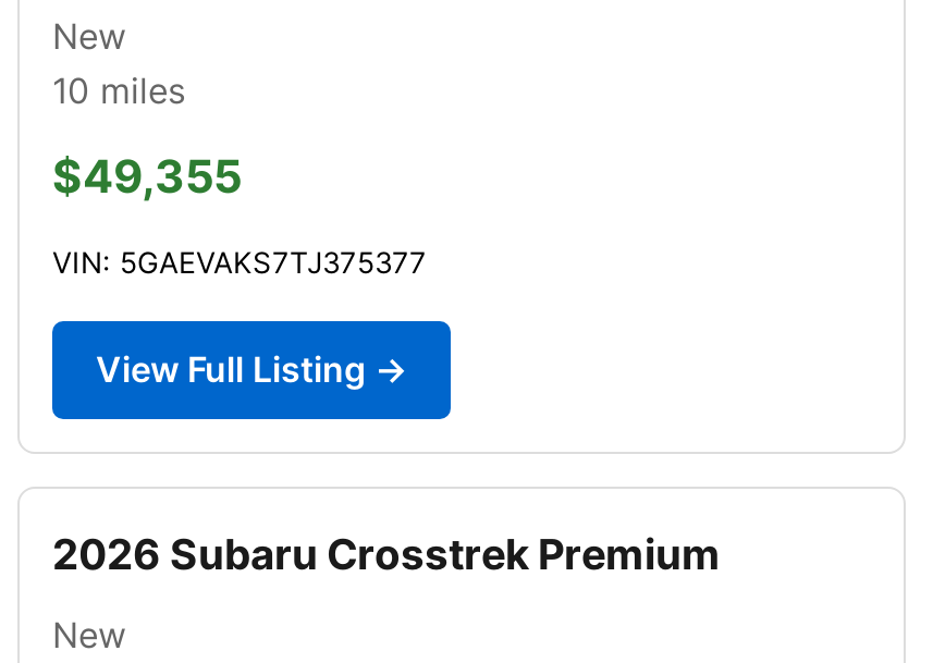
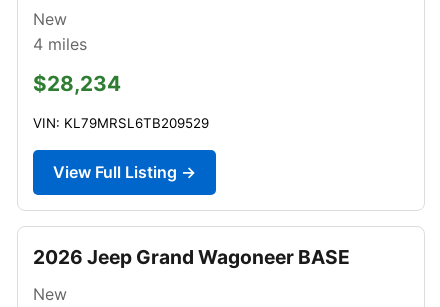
[52,68,185,112] 10 miles -> [33,34,87,54] 4 miles
[52,149,242,203] $49,355 -> [33,71,121,96] $28,234
[52,245,427,280] VIN: 5GAEVAKS7TJ375377 -> [33,115,209,131] VIN: KL79MRSL6TB209529
[52,528,721,580] 2026 Subaru Crosstrek Premium -> [33,245,350,269] 2026 Jeep Grand Wagoneer BASE

